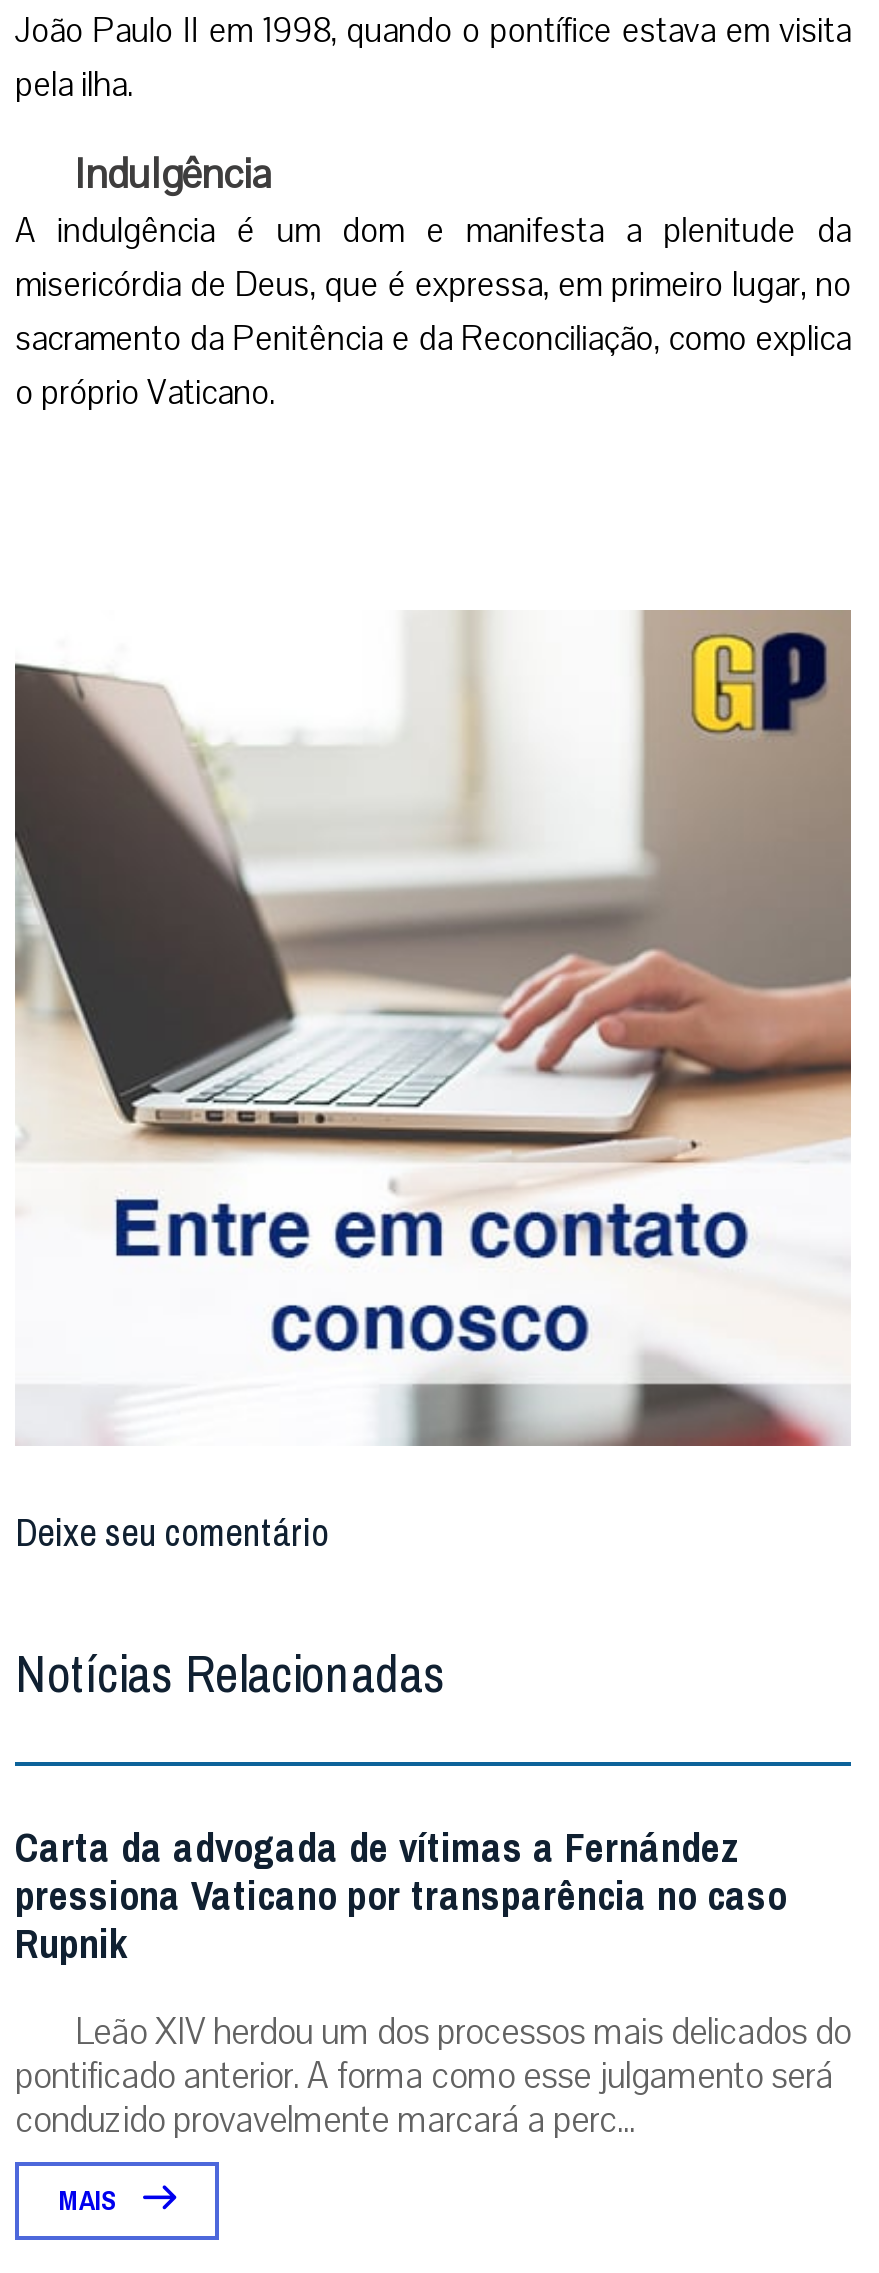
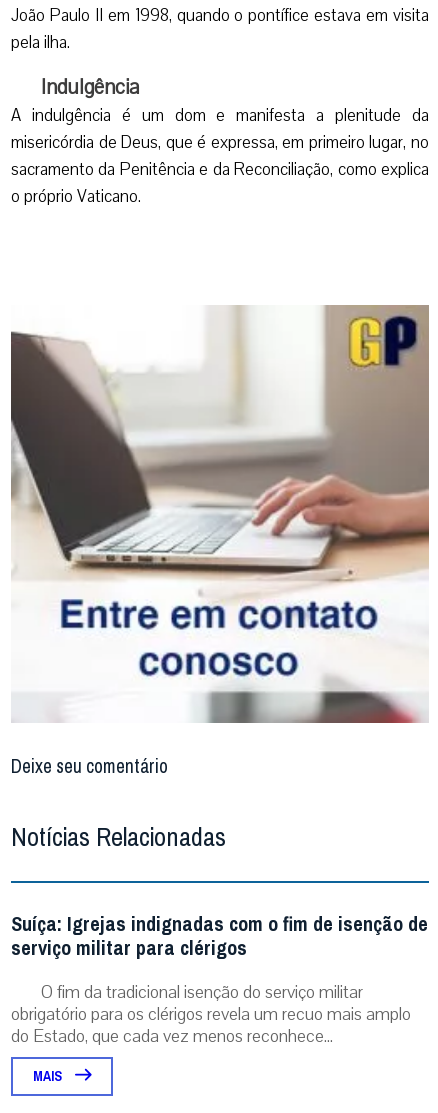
[15,1811,851,2143] Carta da advogada de vítimas a Fernández | pressiona Vaticano por transparência no caso | Rupnik | Leão XIV herdou um dos processos mais delicados do | pontificado anterior. A forma como esse julgamento será | conduzido provavelmente marcará a perc... -> [11,906,428,1048] Suíça: Igrejas indignadas com o fim de isenção de | serviço militar para clérigos | O fim da tradicional isenção do serviço militar | obrigatório para os clérigos revela um recuo mais amplo | do Estado, que cada vez menos reconhece...

